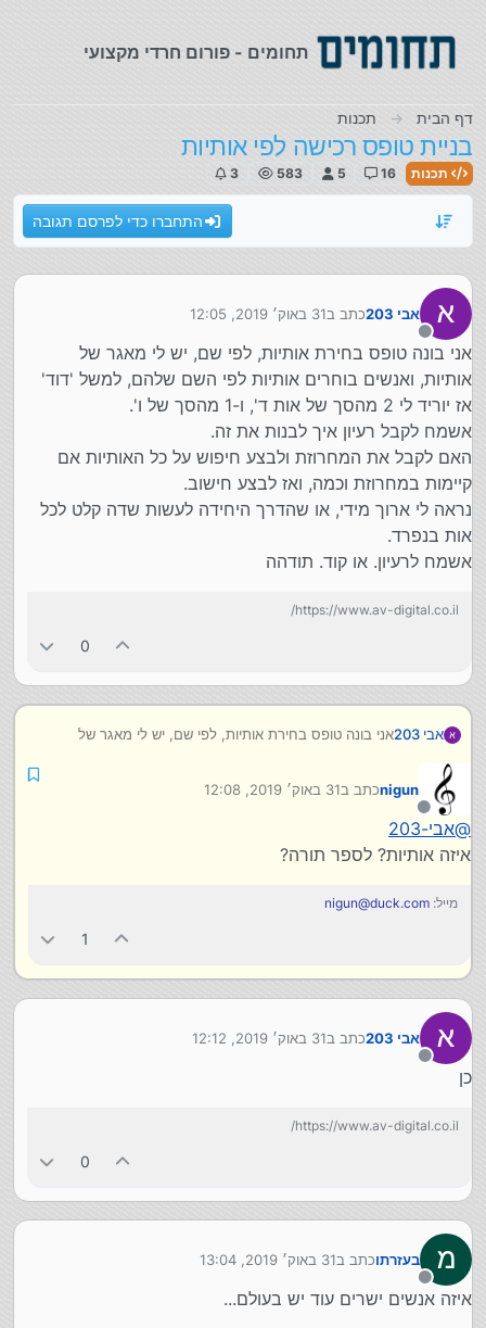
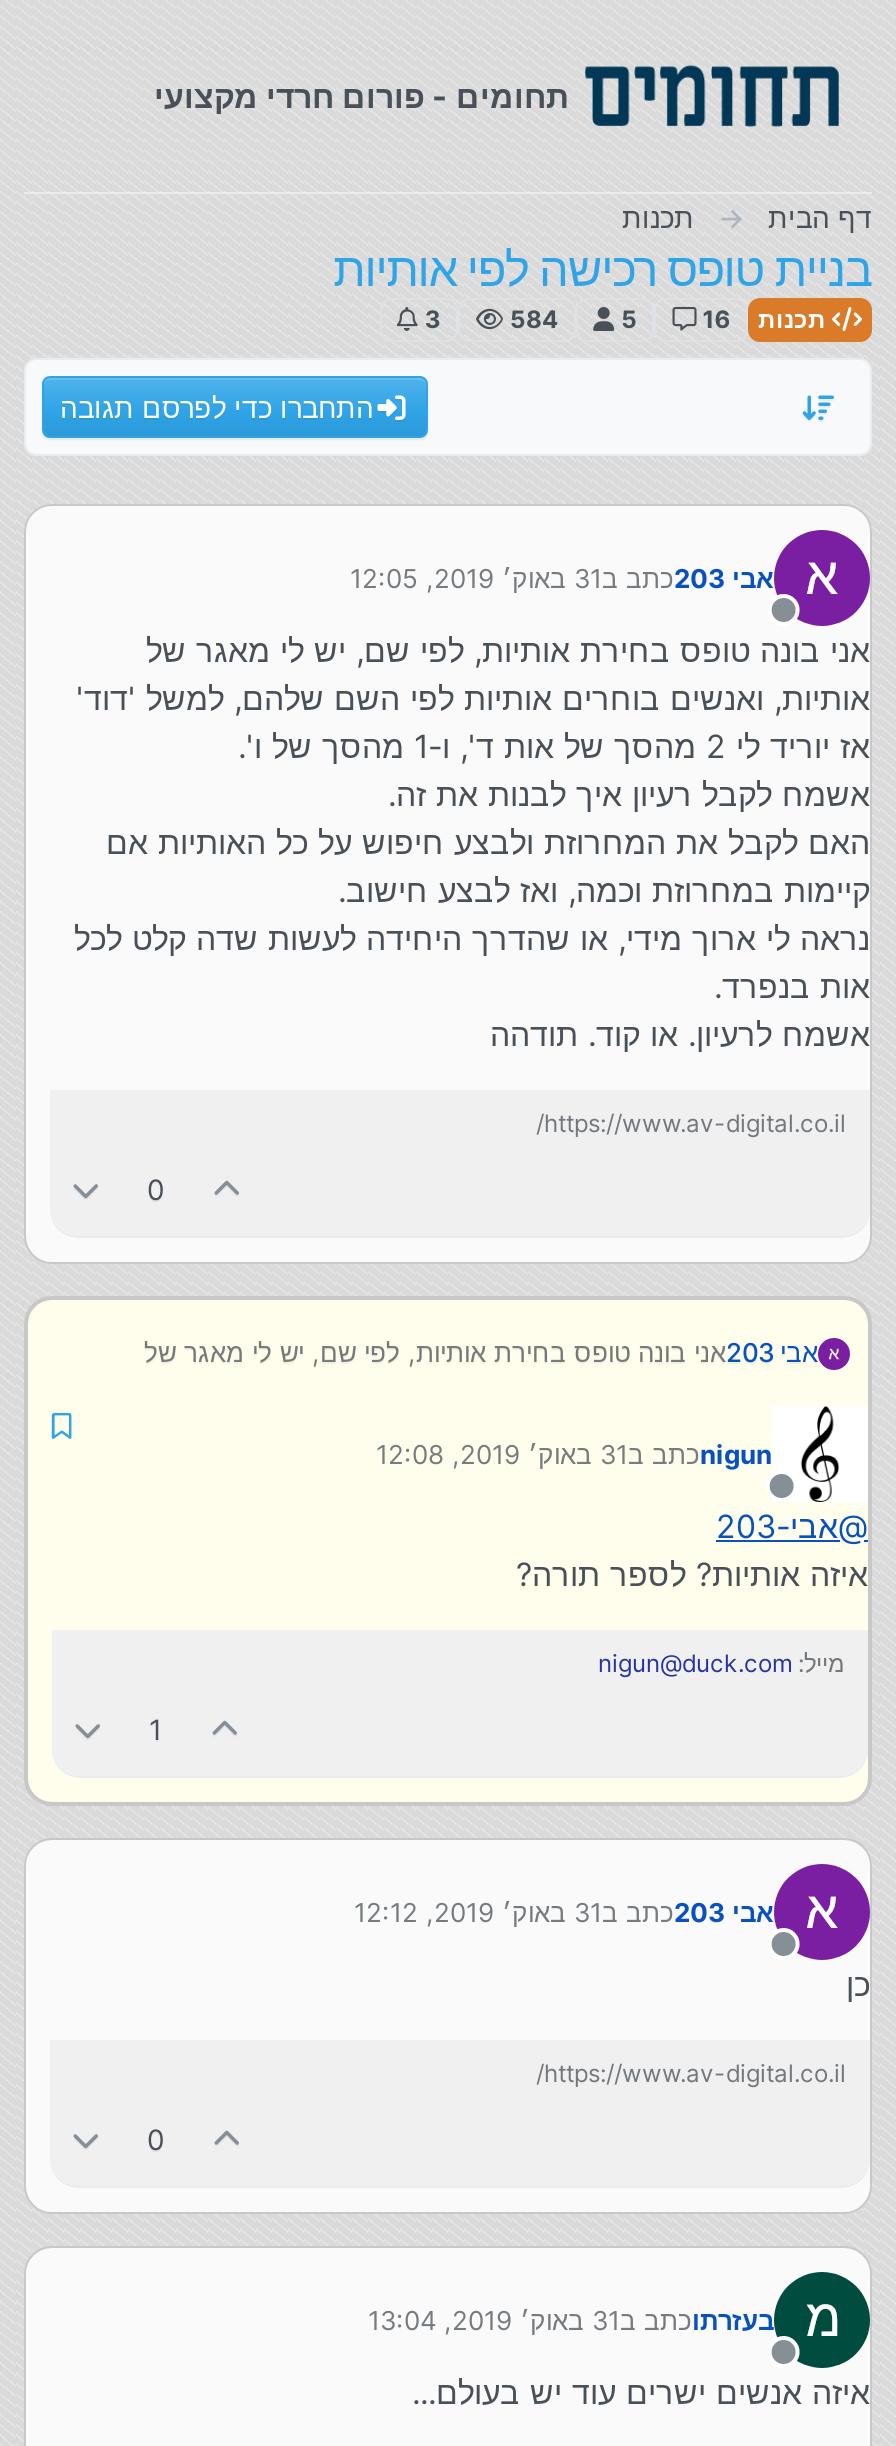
[277,165,303,182] 583 -> [510,304,558,334] 584

